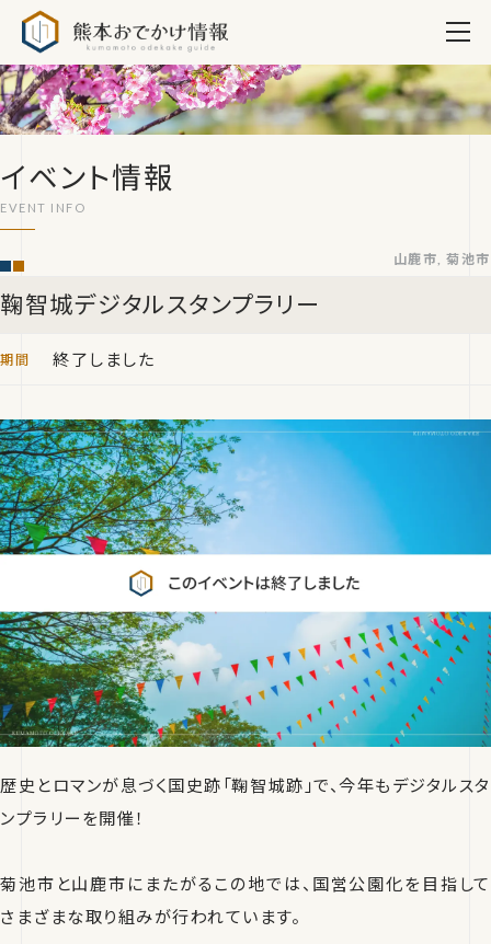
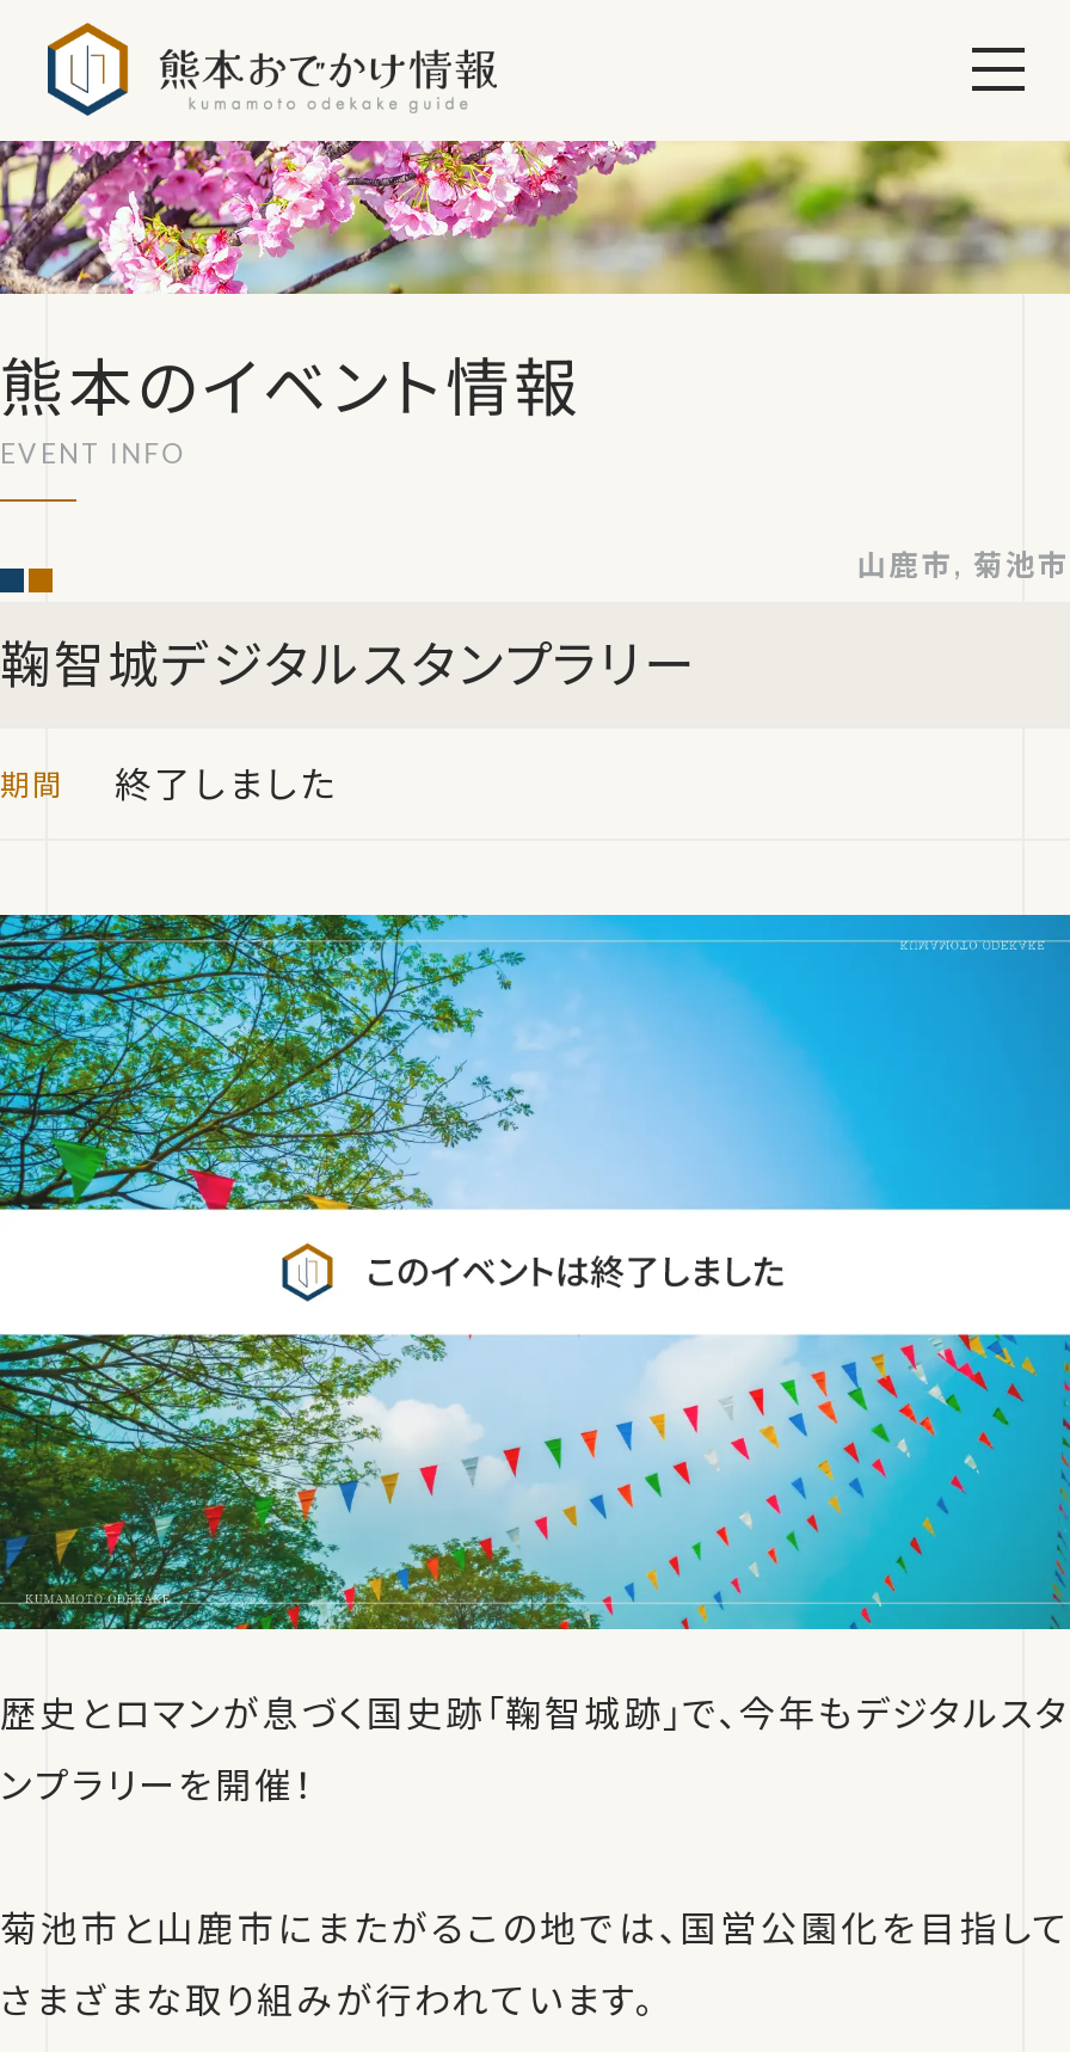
[0,160,174,195] イベント情報 -> [0,349,582,425] 熊本のイベント情報

